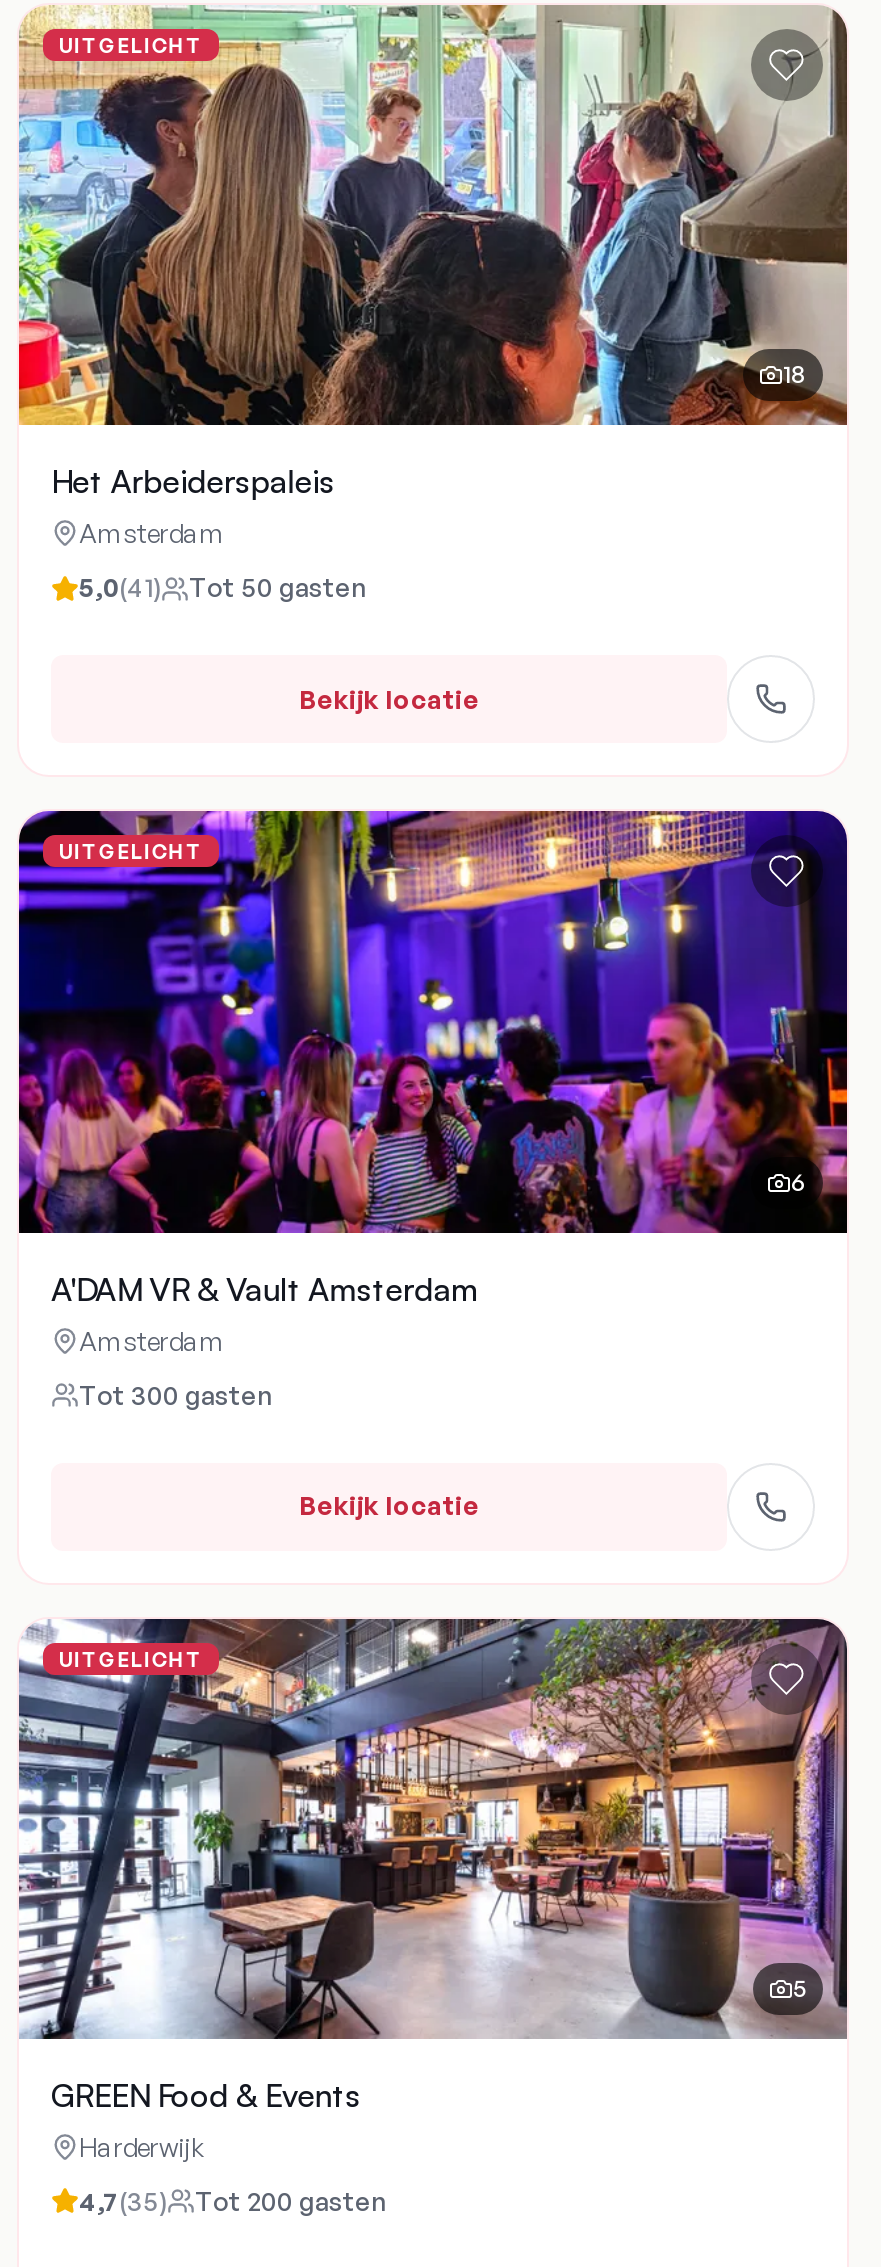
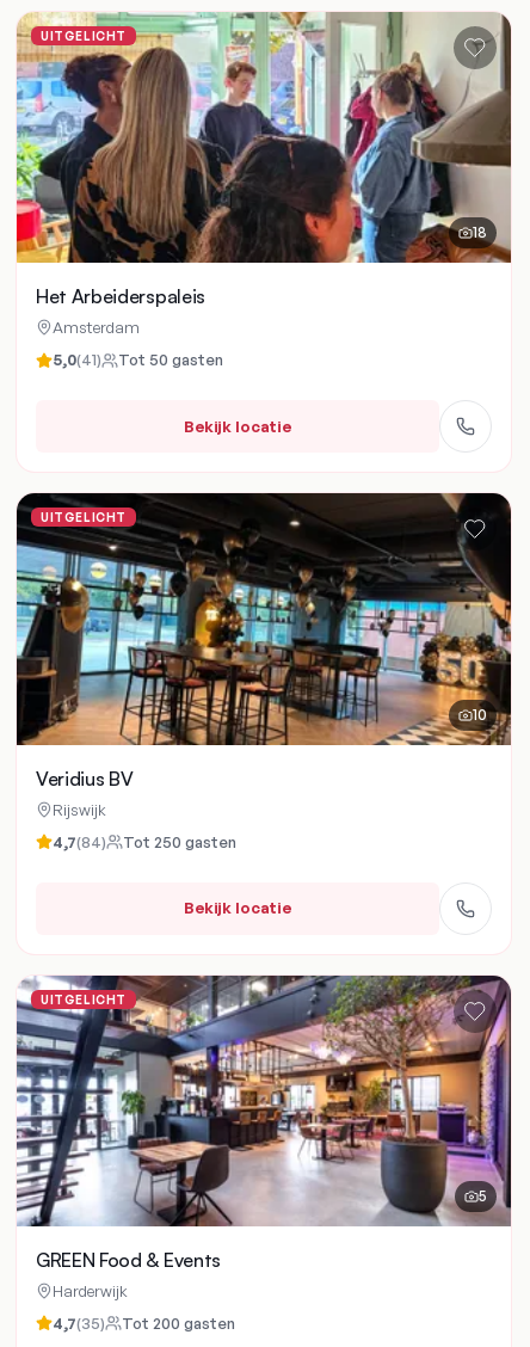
[17,809,849,1235] [image] | 6 -> [16,492,512,746] [image] | 10
[51,1268,478,1356] A'DAM VR & Vault Amsterdam | Amsterdam -> [36,766,133,819] Veridius BV | Rijswijk
[79,1378,271,1410] Tot 300 gasten -> [53,832,236,851] 4,7(84) | Tot 250 gasten

